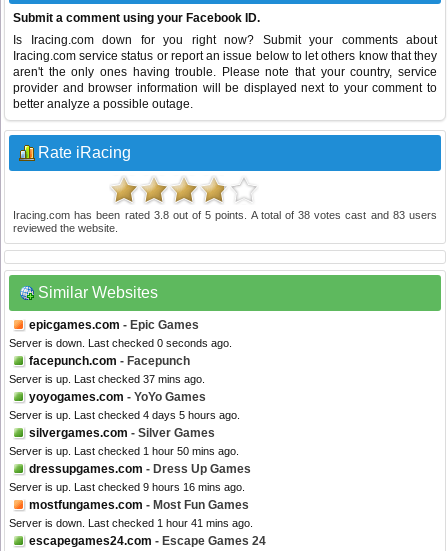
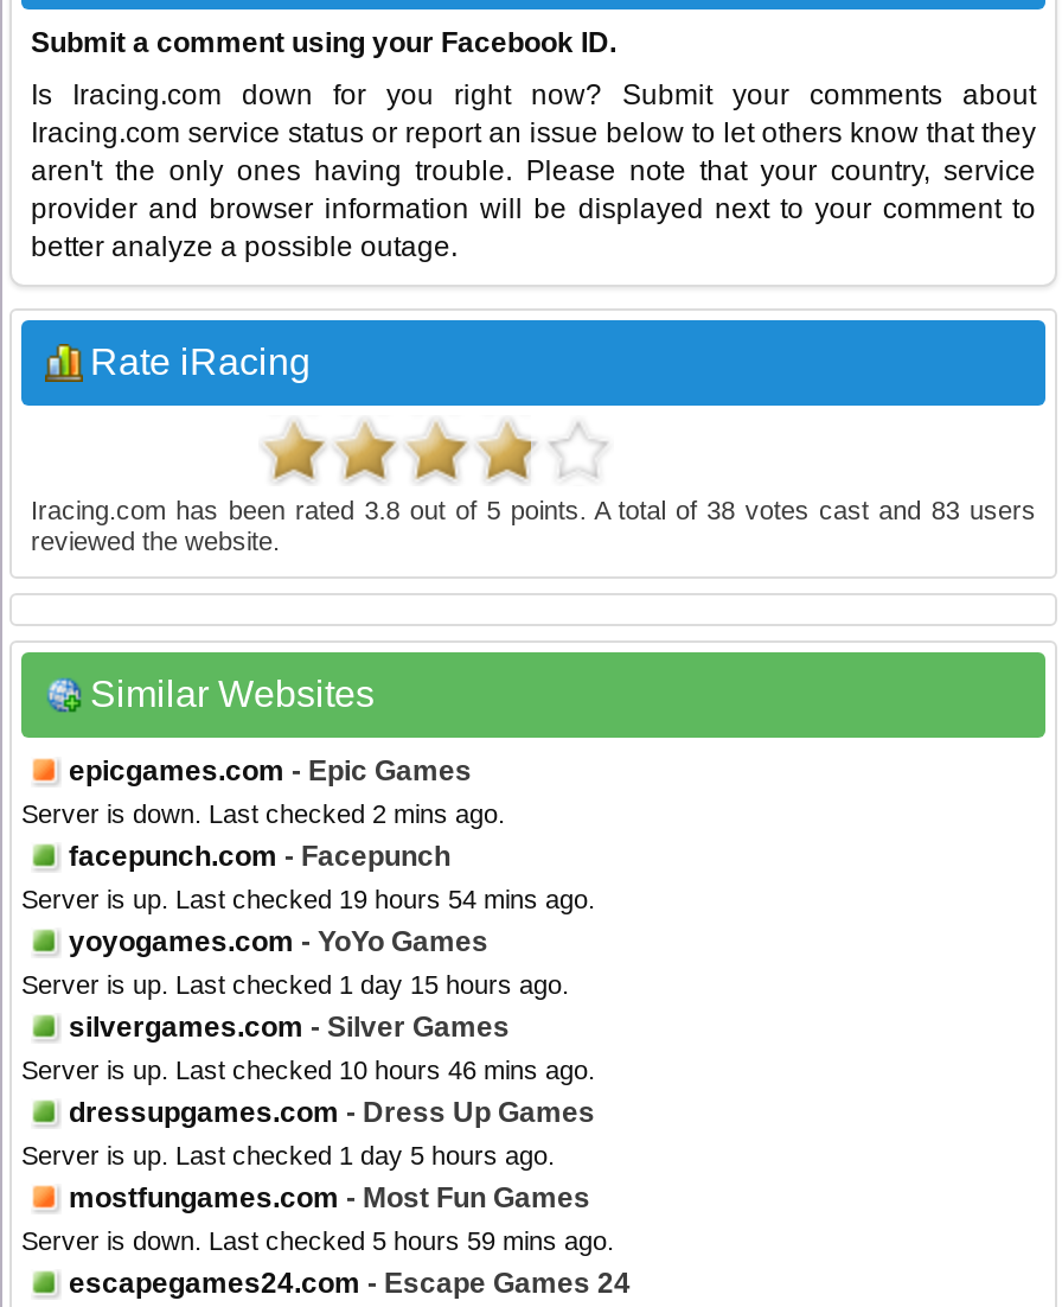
[9,337,232,349] Server is down. Last checked 0 seconds ago. -> [21,799,505,828] Server is down. Last checked 2 mins ago.
[9,373,205,385] Server is up. Last checked 37 mins ago. -> [21,885,595,913] Server is up. Last checked 19 hours 54 mins ago.
[9,409,240,421] Server is up. Last checked 4 days 5 hours ago. -> [21,970,569,999] Server is up. Last checked 1 day 15 hours ago.
[9,445,239,457] Server is up. Last checked 1 hour 50 mins ago. -> [21,1056,595,1084] Server is up. Last checked 10 hours 46 mins ago.
[9,481,245,493] Server is up. Last checked 9 hours 16 mins ago. -> [21,1141,555,1169] Server is up. Last checked 1 day 5 hours ago.
[9,517,253,529] Server is down. Last checked 1 hour 41 mins ago. -> [21,1226,614,1255] Server is down. Last checked 5 hours 59 mins ago.

